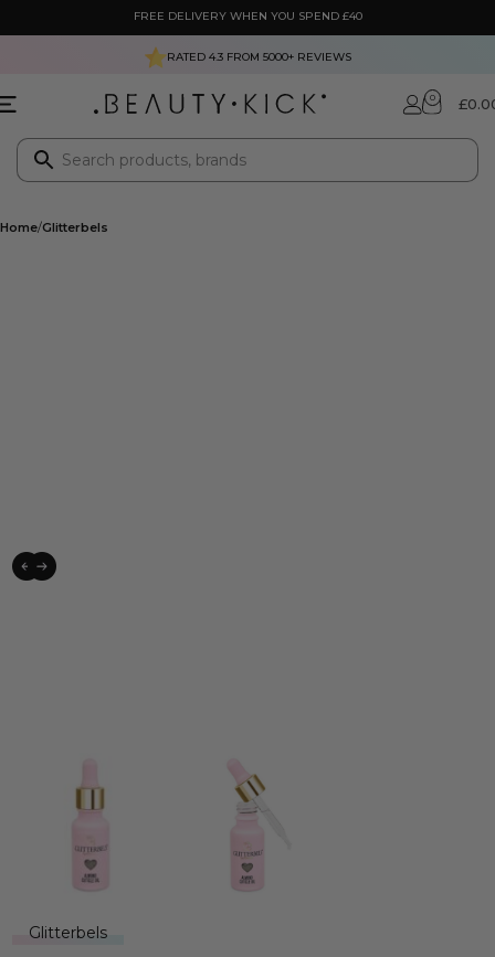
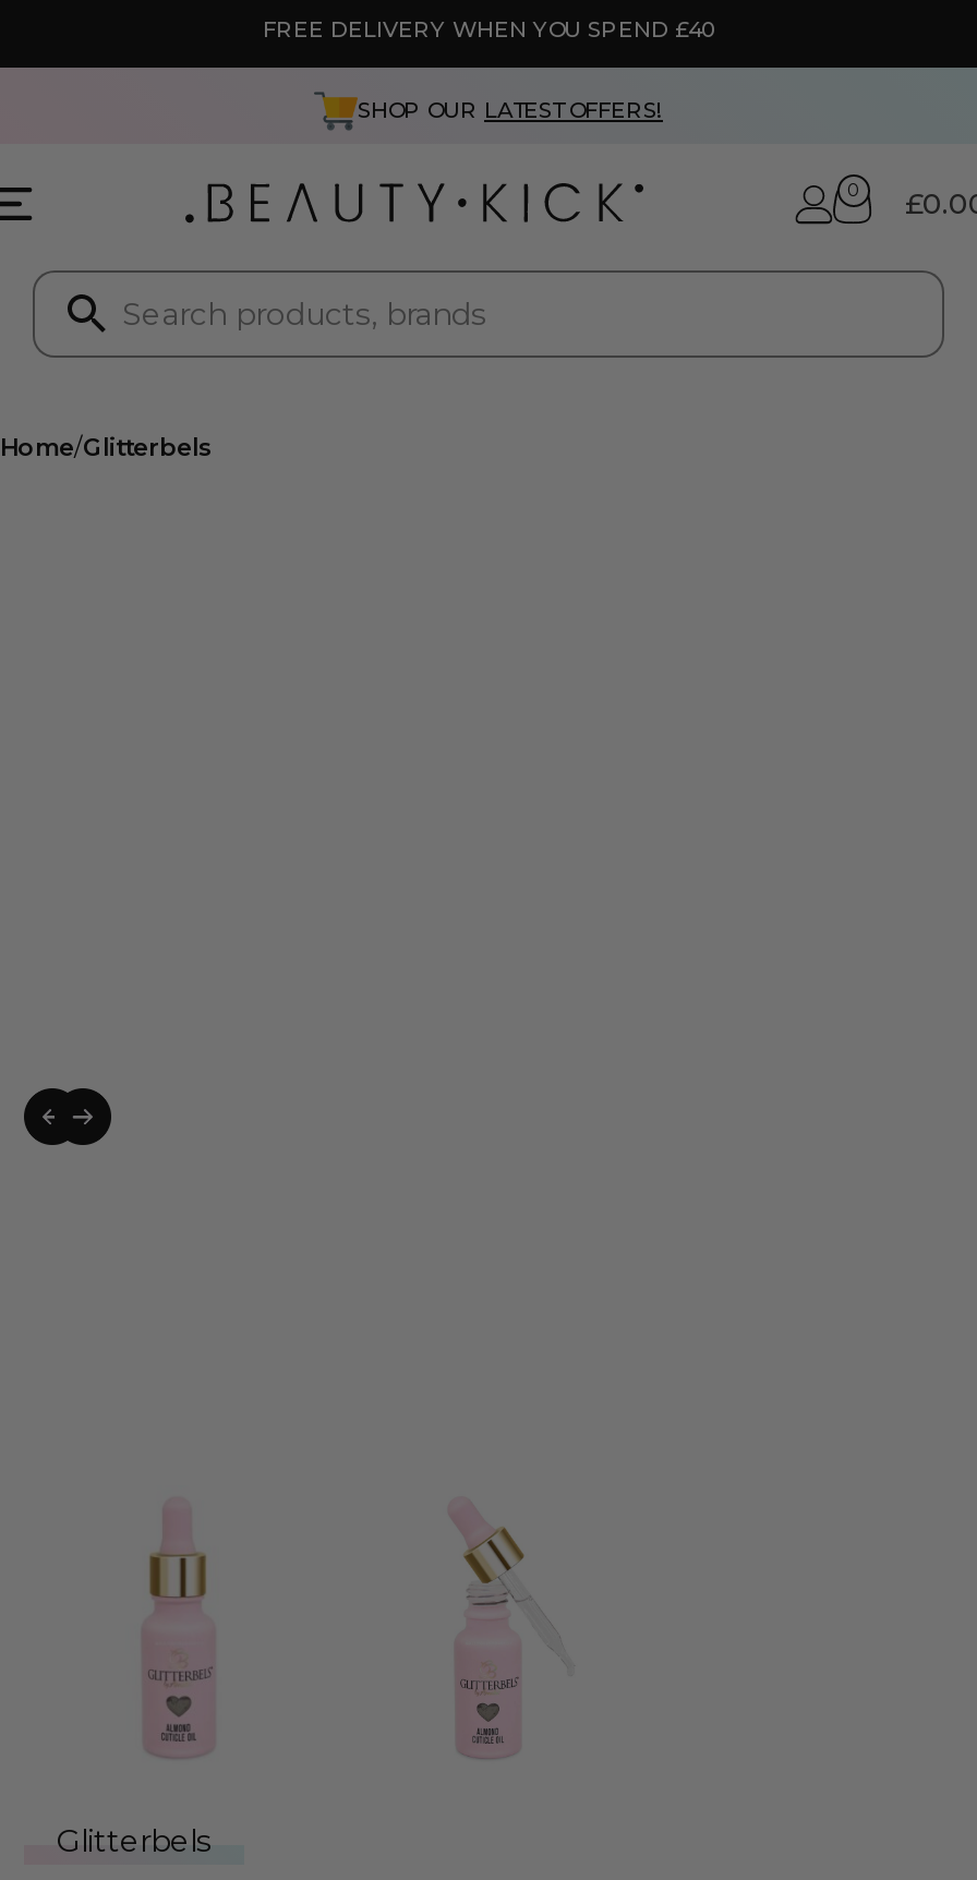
[166,50,351,64] RATED 4.3 FROM 5000+ REVIEWS -> [358,96,663,124] SHOP OUR LATEST OFFERS!

